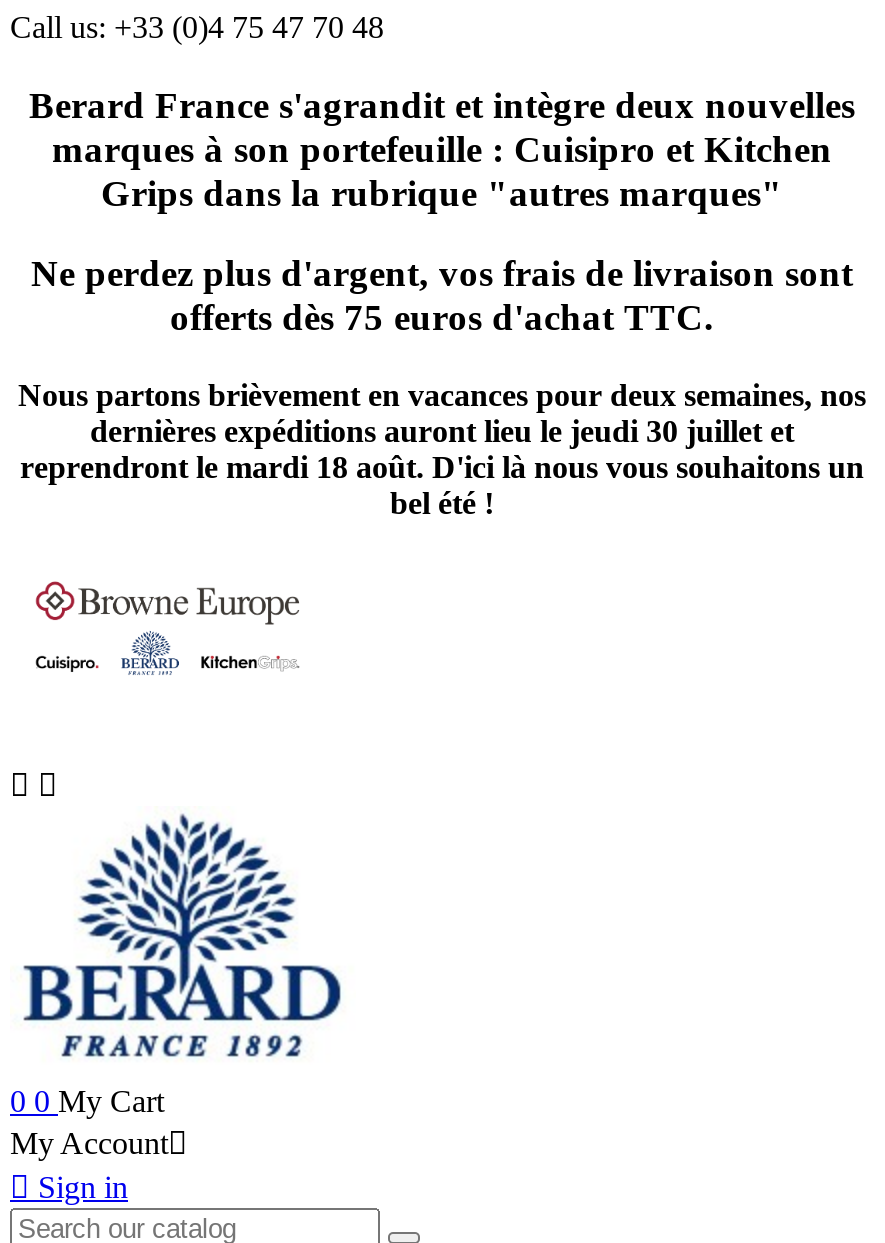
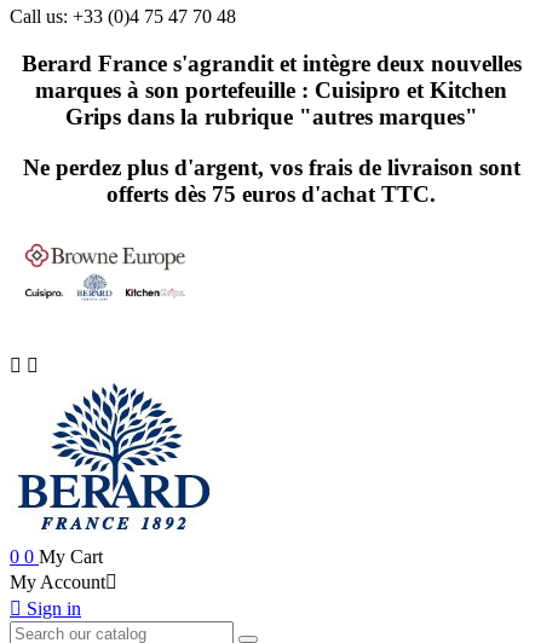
[18,378,866,520] Nous partons brièvement en vacances pour deux semaines, nos | dernières expéditions auront lieu le jeudi 30 juillet et | reprendront le mardi 18 août. D'ici là nous vous souhaitons un | bel été ! -> none

